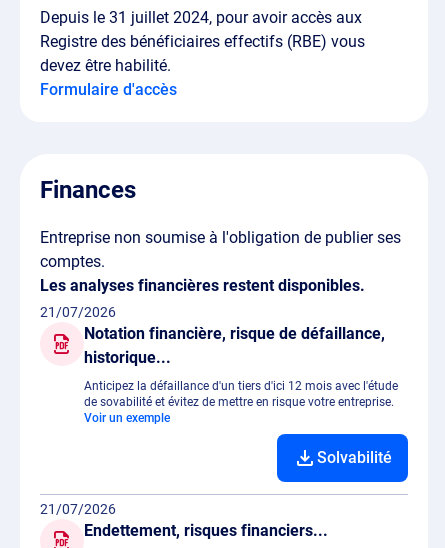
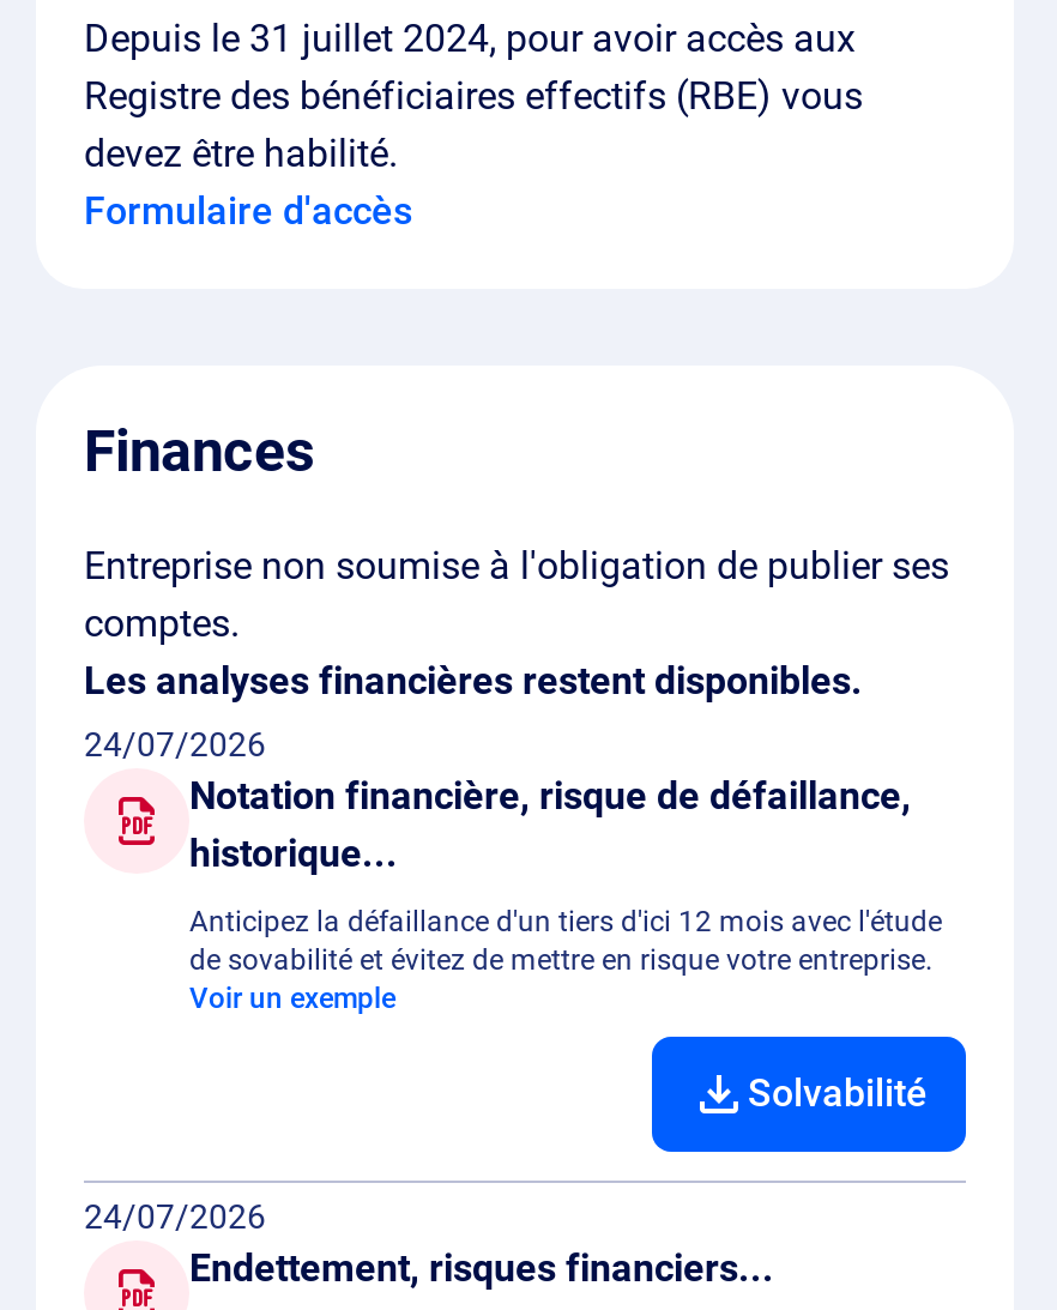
[40,304,116,320] 21/07/2026 -> [84,725,266,763] 24/07/2026
[40,501,116,517] 21/07/2026 -> [84,1197,266,1236] 24/07/2026

